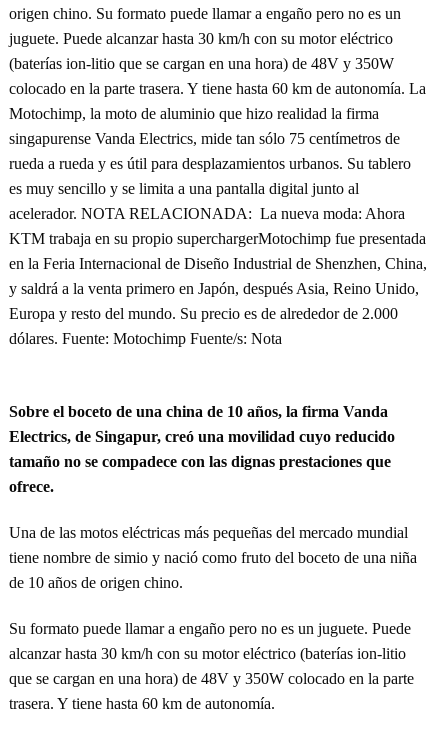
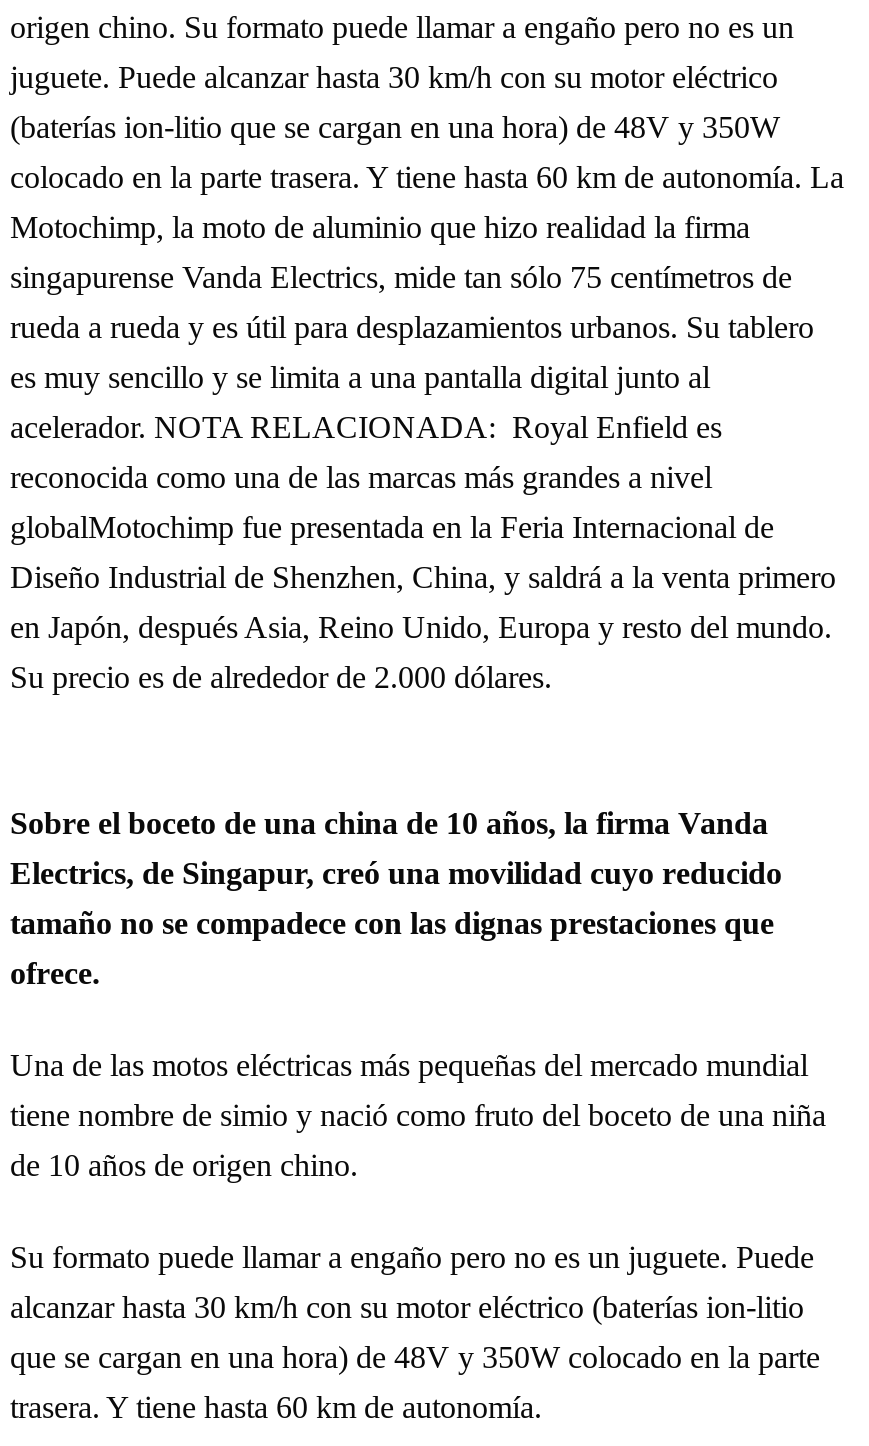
[9,205,405,222] acelerador. NOTA RELACIONADA: La nueva moda: Ahora -> [10,410,722,444] acelerador. NOTA RELACIONADA: Royal Enfield es
[9,230,426,247] KTM trabaja en su propio superchargerMotochimp fue presentada -> [10,460,712,494] reconocida como una de las marcas más grandes a nivel
[9,255,427,272] en la Feria Internacional de Diseño Industrial de Shenzhen, China, -> [10,510,774,544] globalMotochimp fue presentada en la Feria Internacional de
[9,280,419,297] y saldrá a la venta primero en Japón, después Asia, Reino Unido, -> [10,560,836,594] Diseño Industrial de Shenzhen, China, y saldrá a la venta primero
[9,305,398,322] Europa y resto del mundo. Su precio es de alrededor de 2.000 -> [10,610,832,644] en Japón, después Asia, Reino Unido, Europa y resto del mundo.
[9,330,282,347] dólares. Fuente: Motochimp Fuente/s: Nota -> [10,660,552,694] Su precio es de alrededor de 2.000 dólares.

